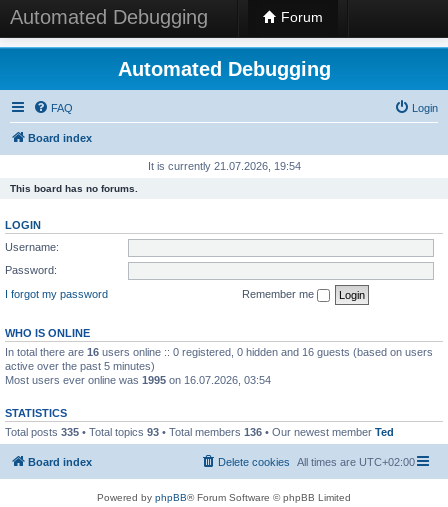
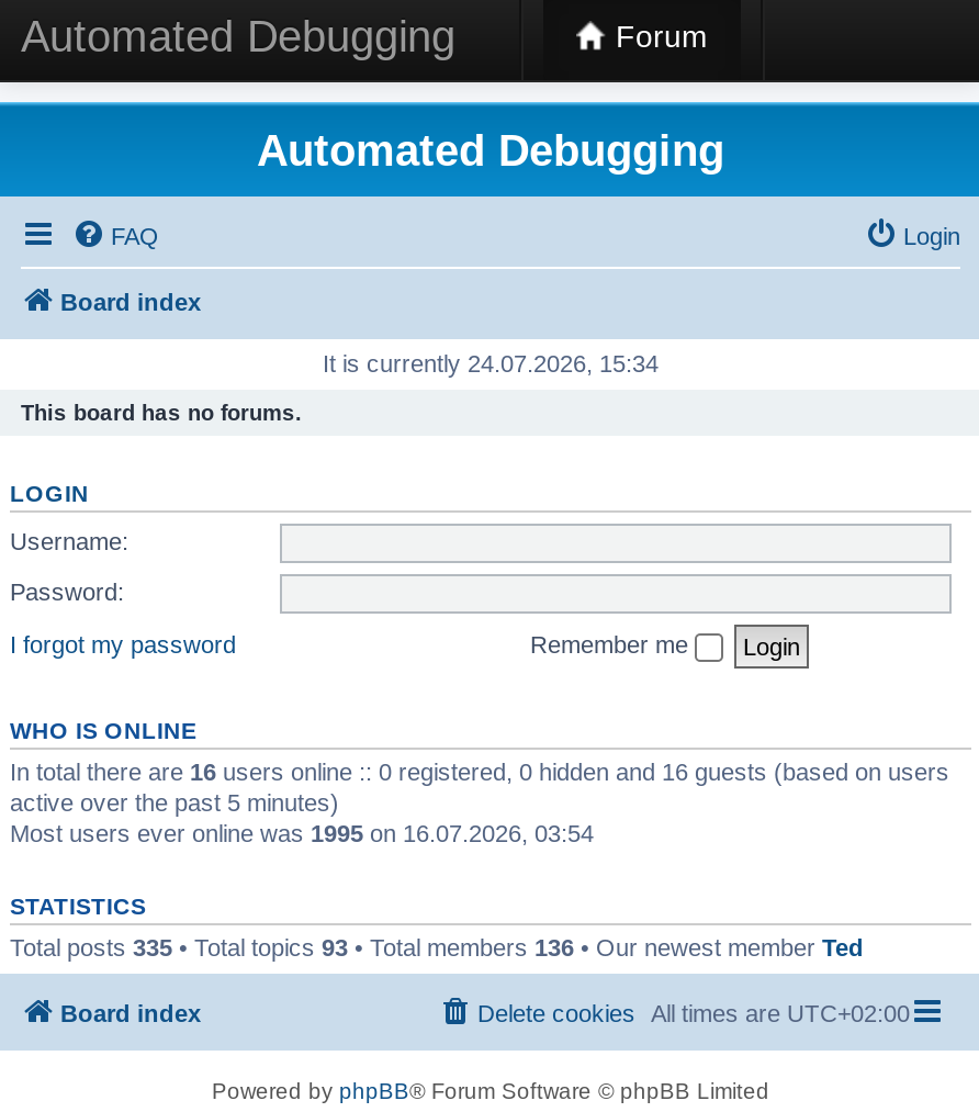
[147,160,300,172] It is currently 21.07.2026, 19:54 -> [323,350,659,377] It is currently 24.07.2026, 15:34

